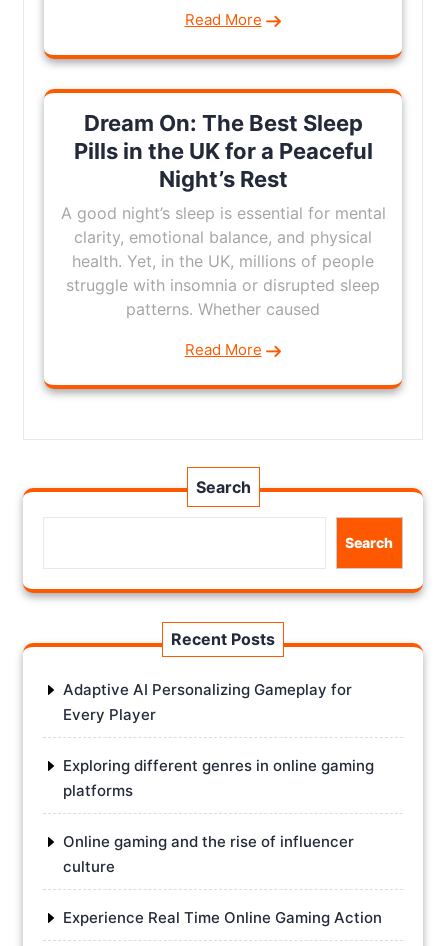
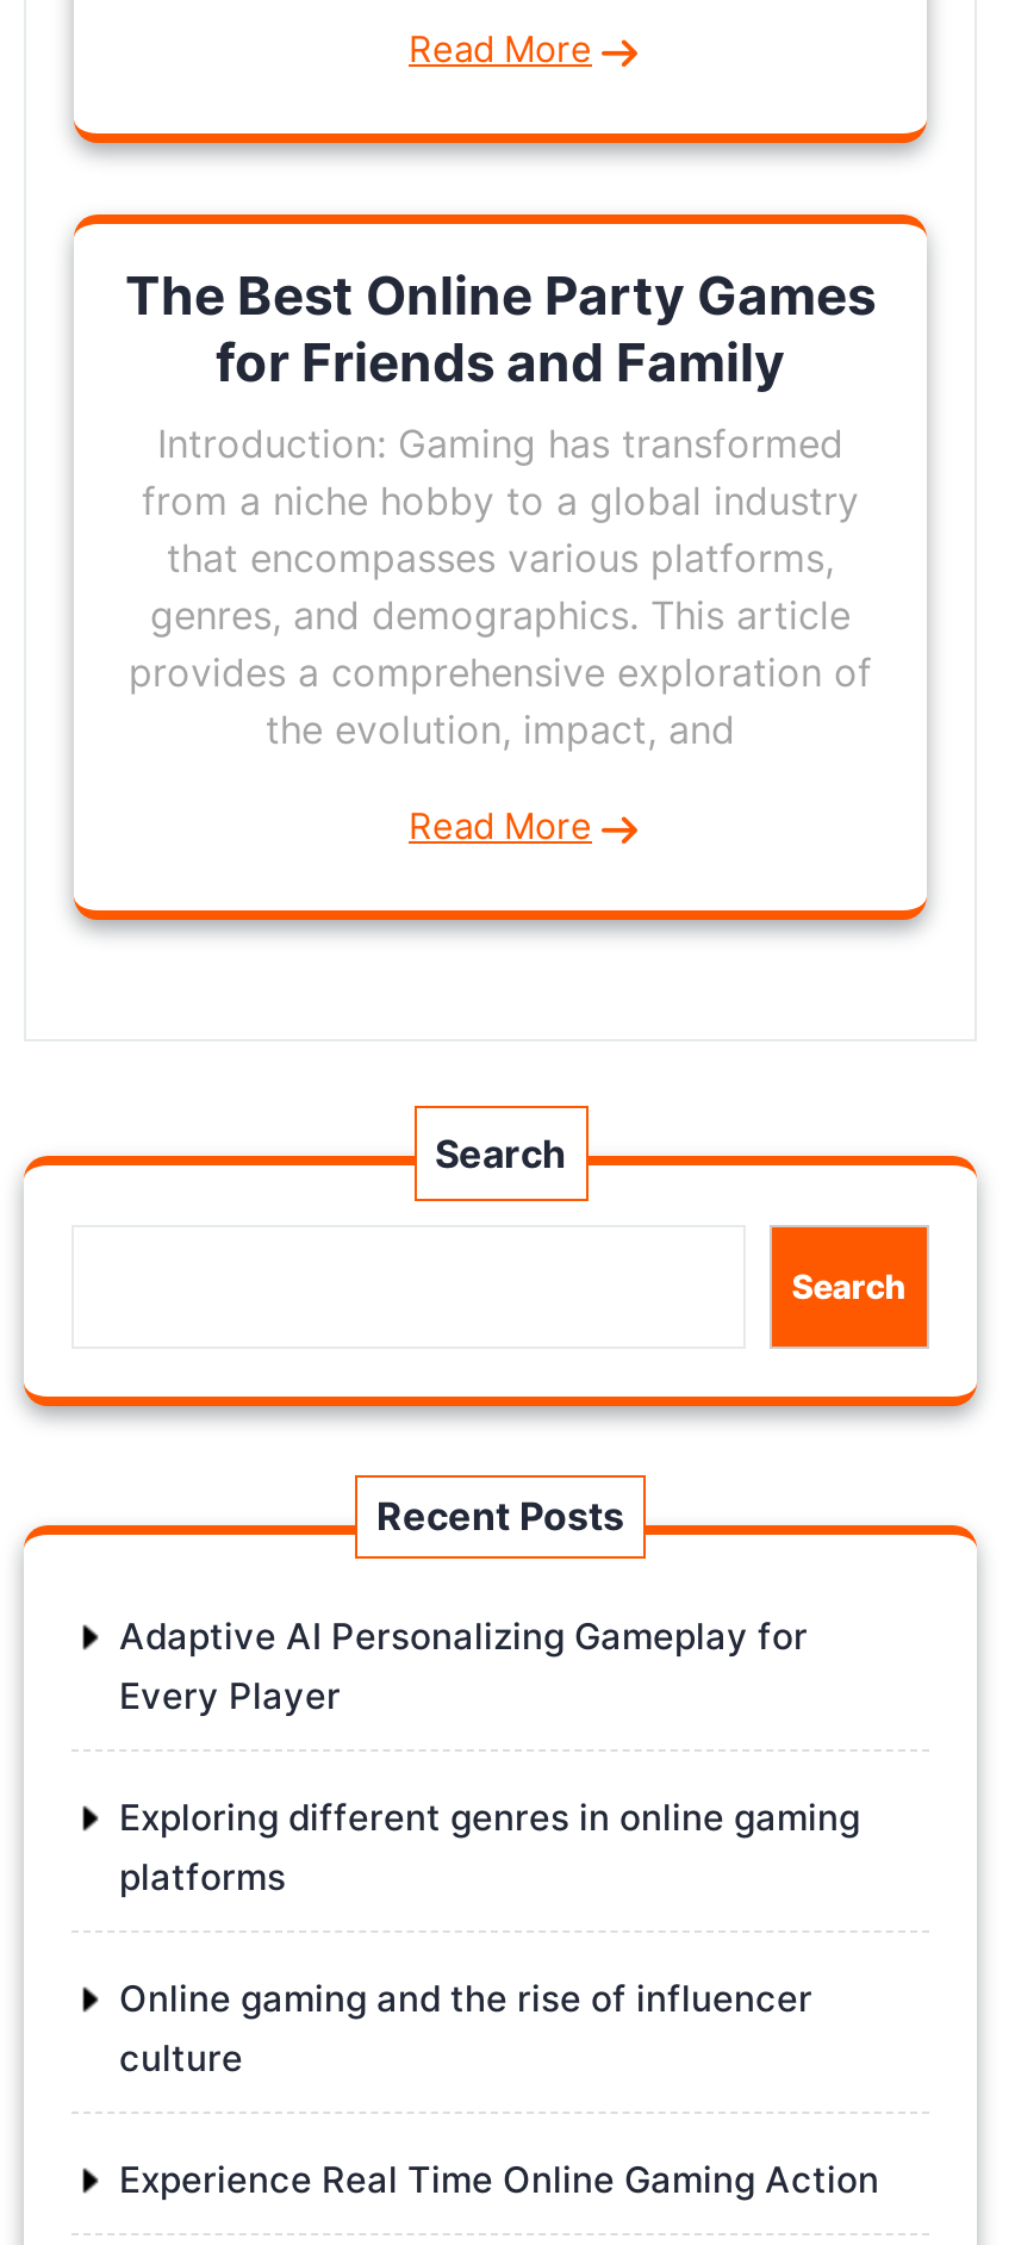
[60,110,385,319] Dream On: The Best Sleep | Pills in the UK for a Peaceful | Night’s Rest | A good night’s sleep is essential for mental | clarity, emotional balance, and physical | health. Yet, in the UK, millions of people | struggle with insomnia or disrupted sleep | patterns. Whether caused -> [125,265,876,753] The Best Online Party Games | for Friends and Family | Introduction: Gaming has transformed | from a niche hobby to a global industry | that encompasses various platforms, | genres, and demographics. This article | provides a comprehensive exploration of | the evolution, impact, and

